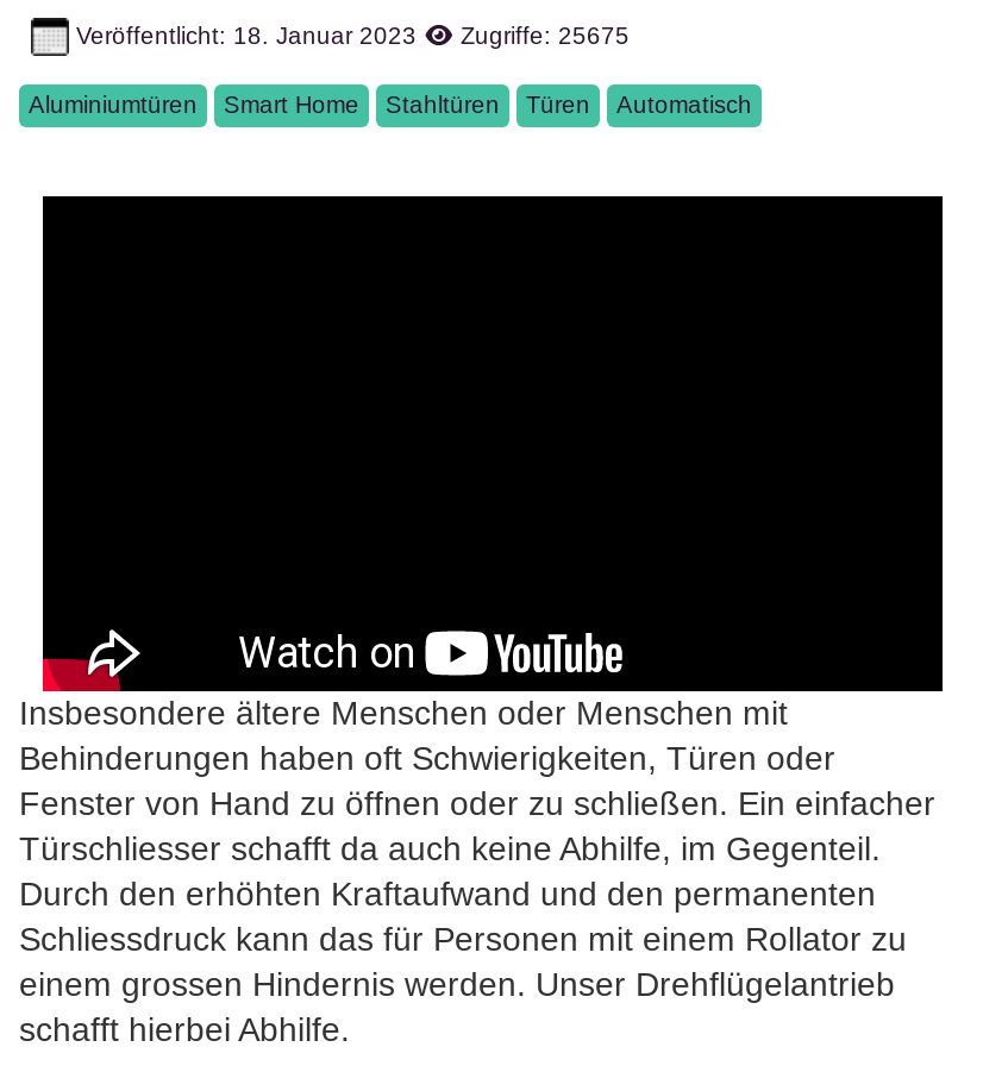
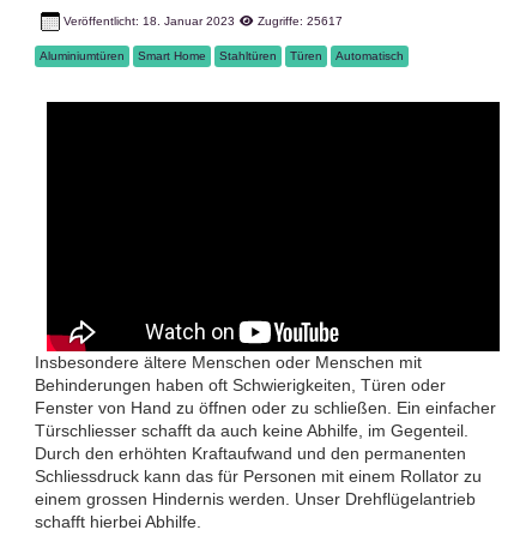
[76,22,630,49] Veröffentlicht: 18. Januar 2023 Zugriffe: 25675 -> [64,14,342,27] Veröffentlicht: 18. Januar 2023 Zugriffe: 25617

